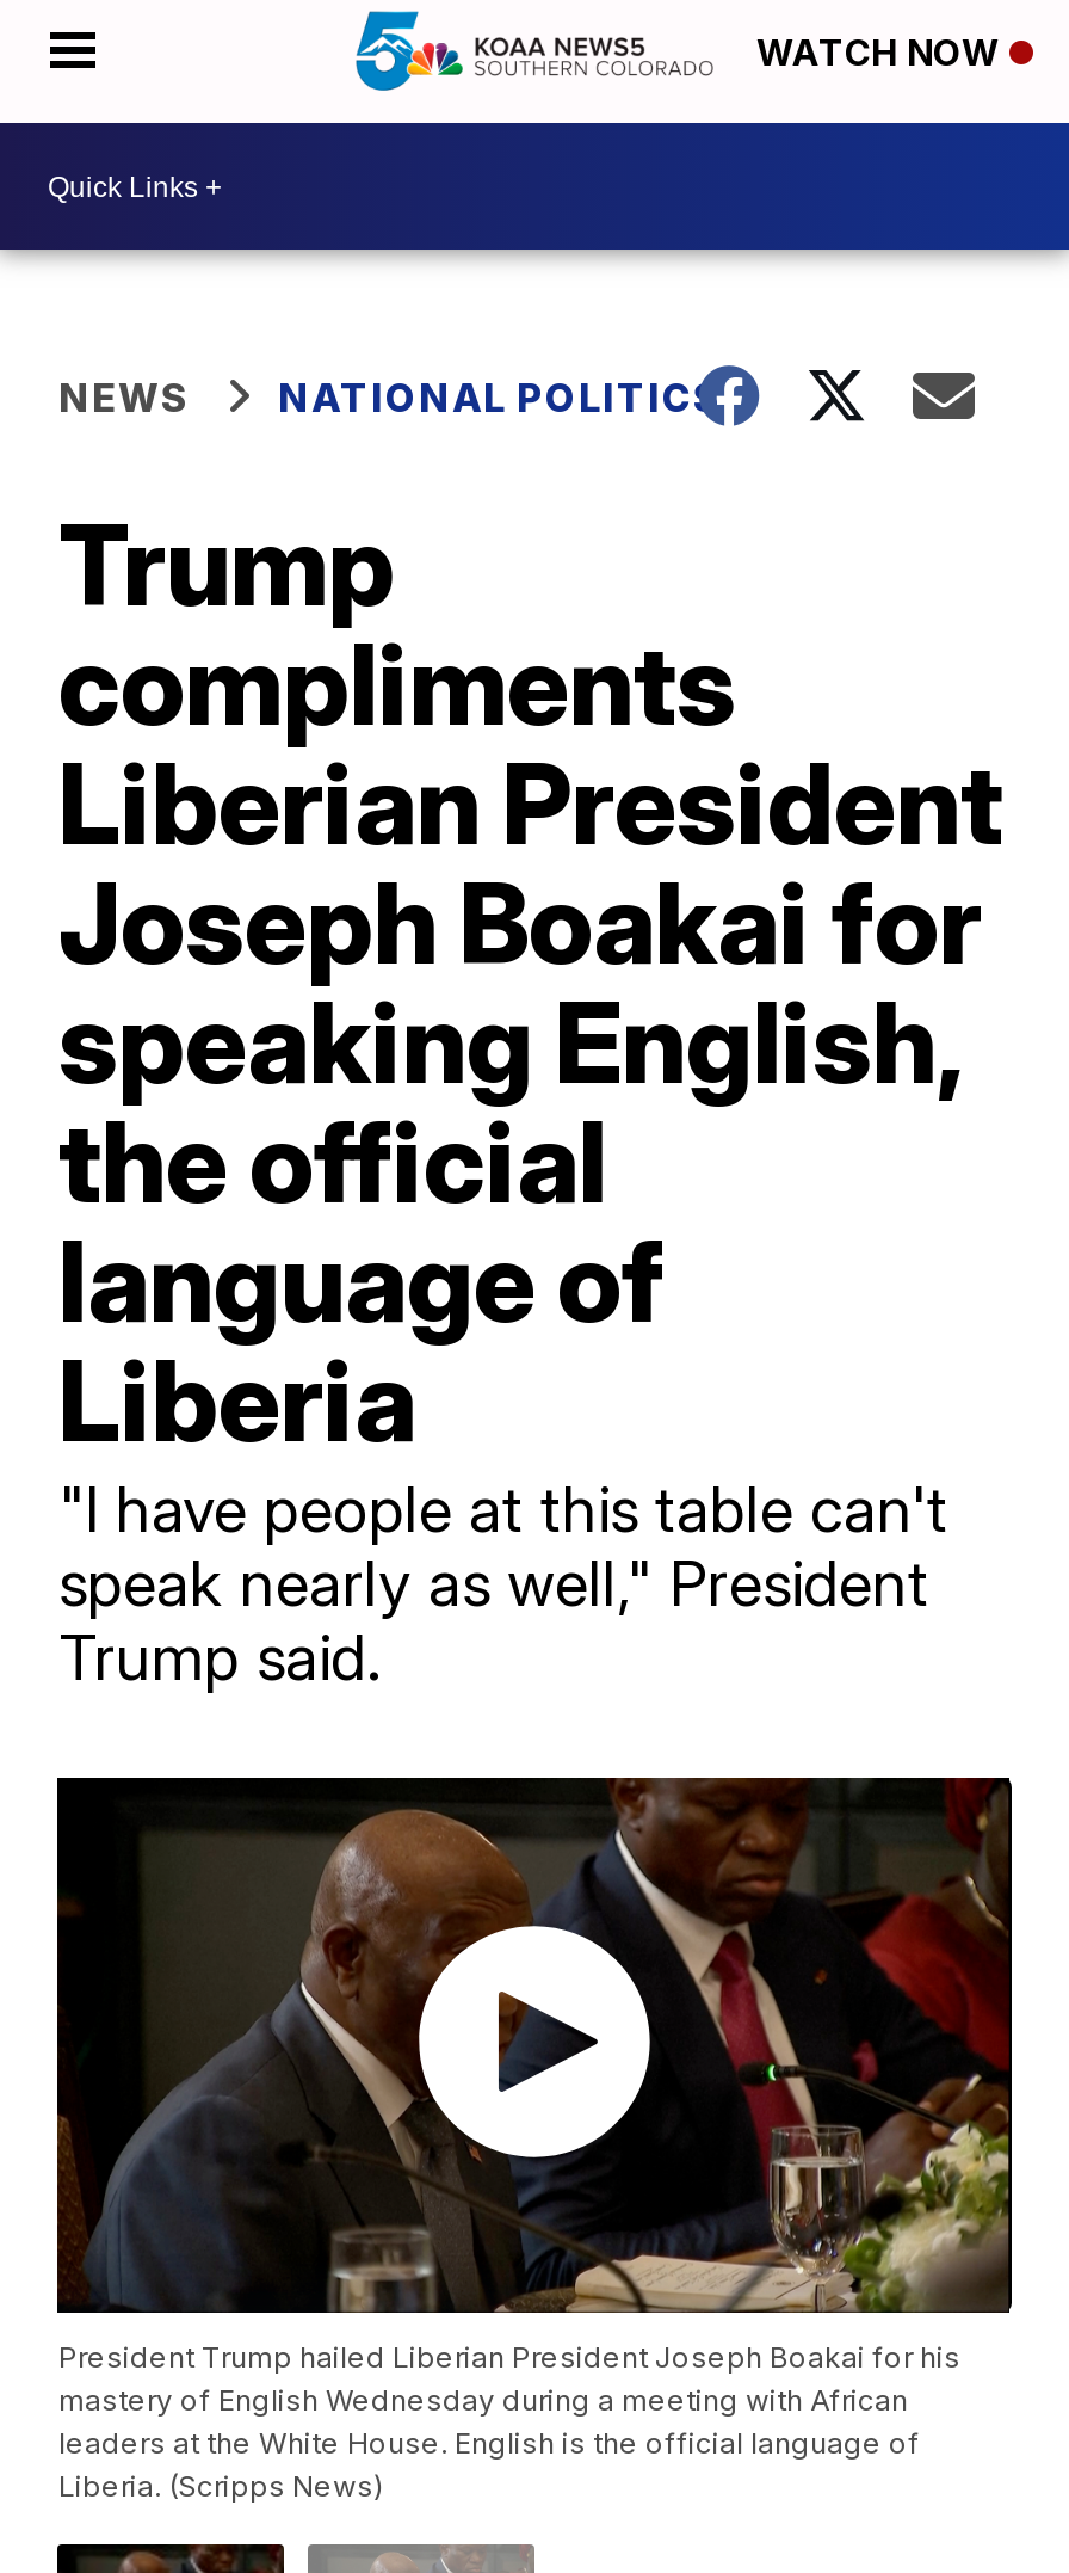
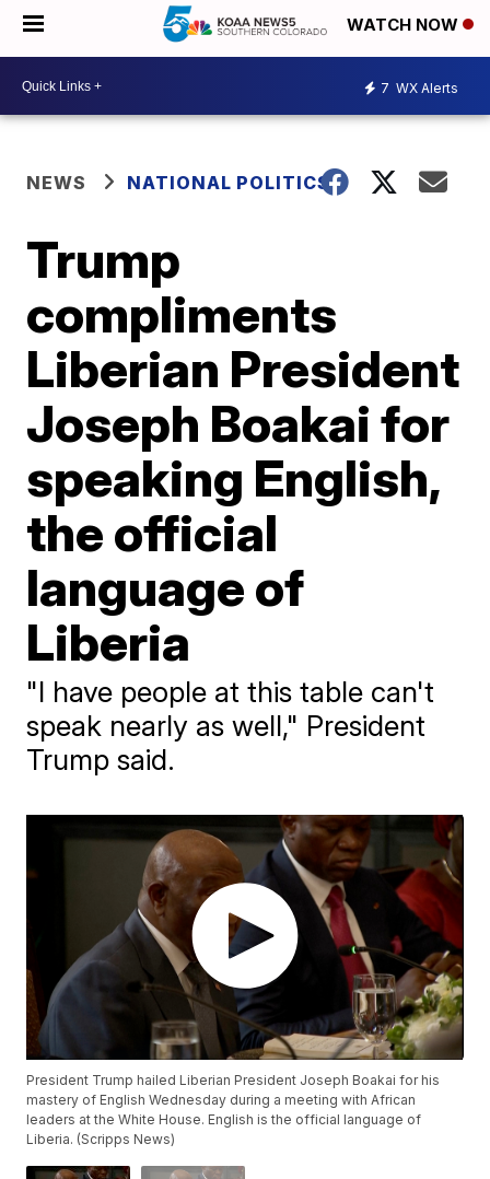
none -> [381,79,458,96] 7 WX Alerts

